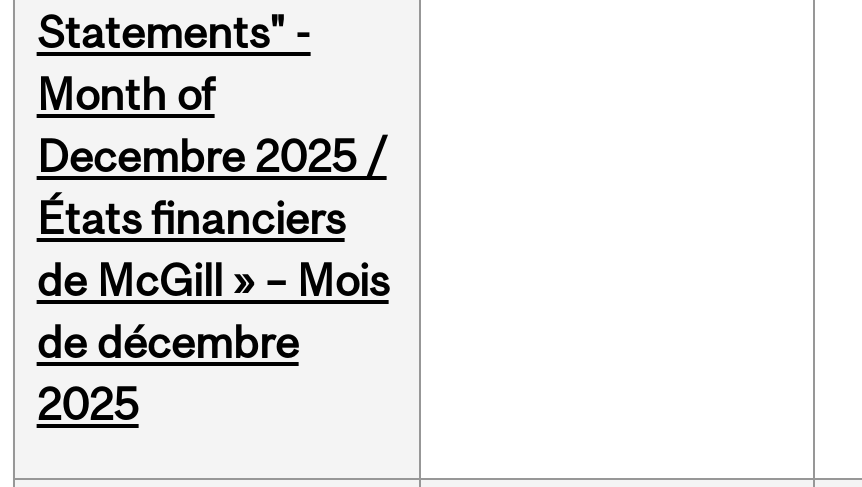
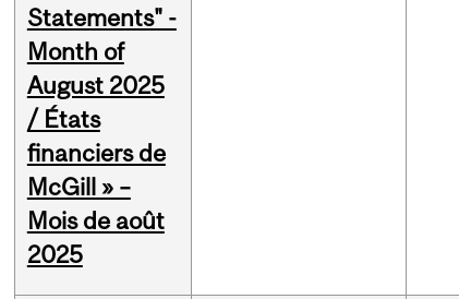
[37,131,389,369] Decembre 2025 / | États financiers | de McGill » – Mois | de décembre -> [27,71,166,235] August 2025 | / États | financiers de | McGill » – | Mois de août

